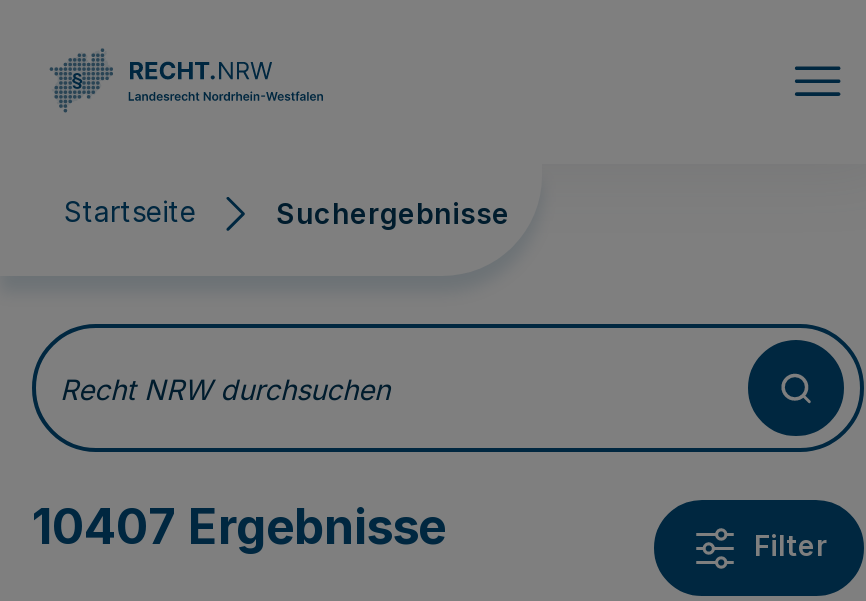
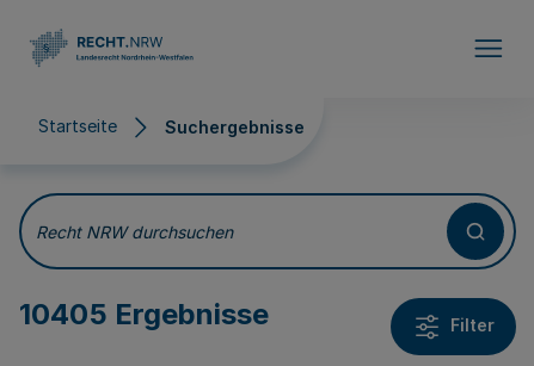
[32,498,446,556] 10407 Ergebnisse -> [19,297,269,331] 10405 Ergebnisse

